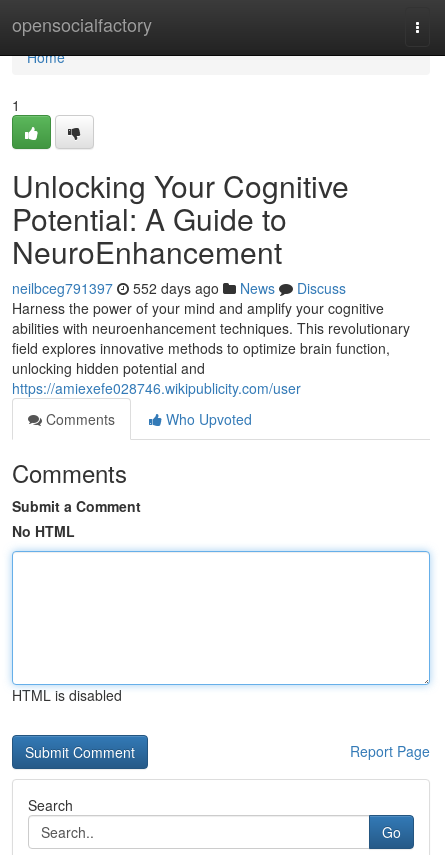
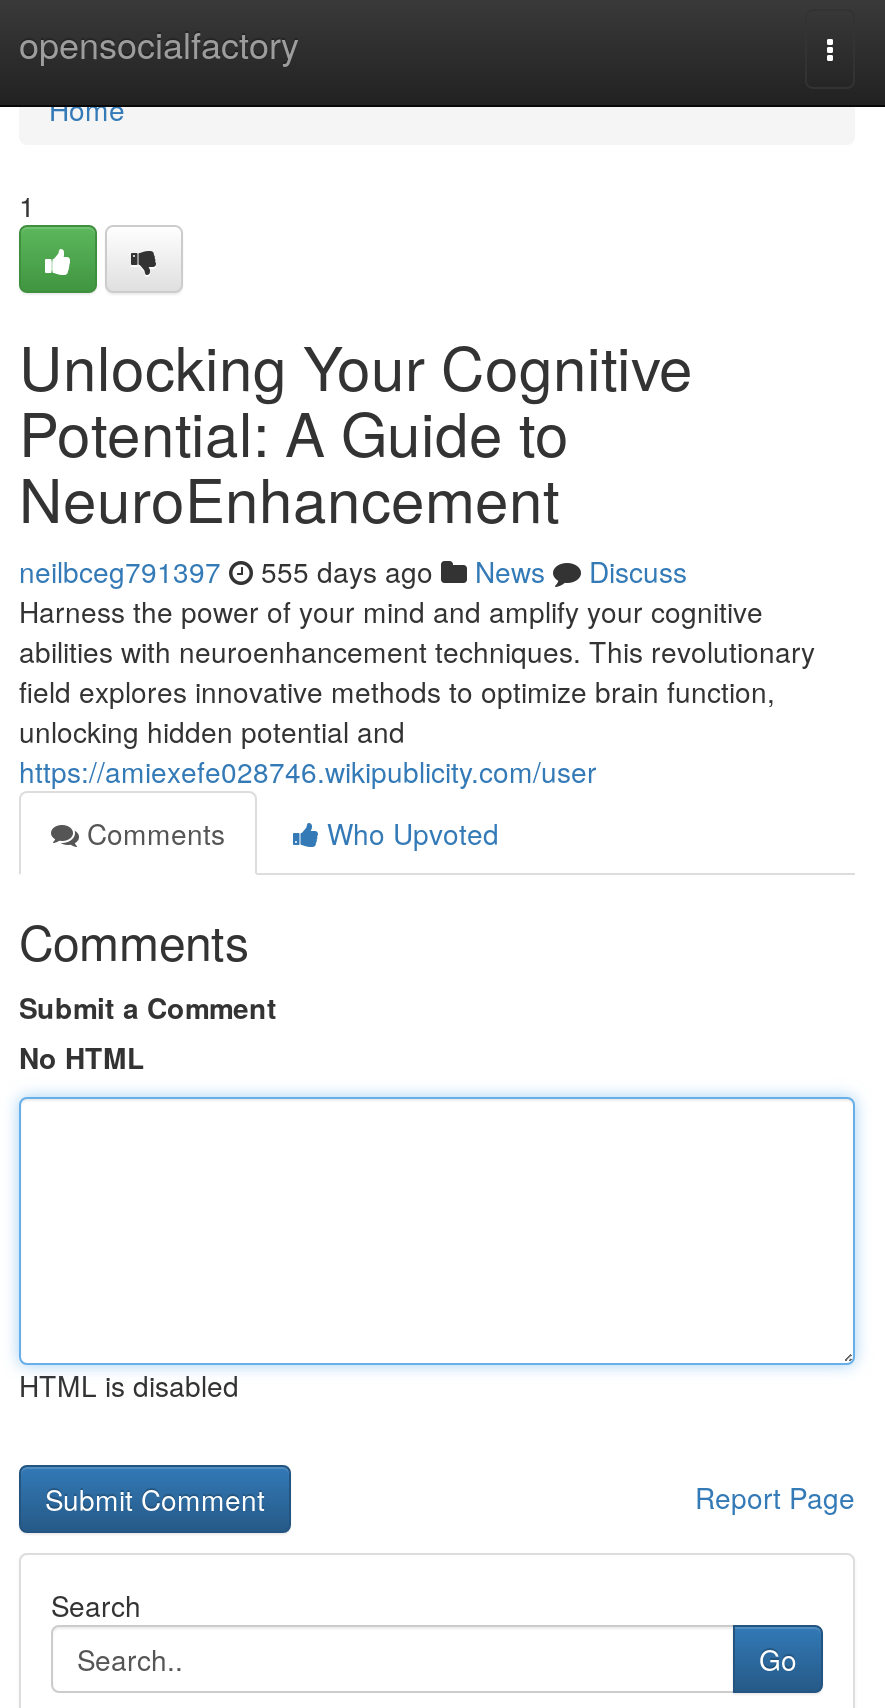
[12,278,346,298] neilbceg791397 552 days ago News Discuss -> [19,551,687,591] neilbceg791397 555 days ago News Discuss

